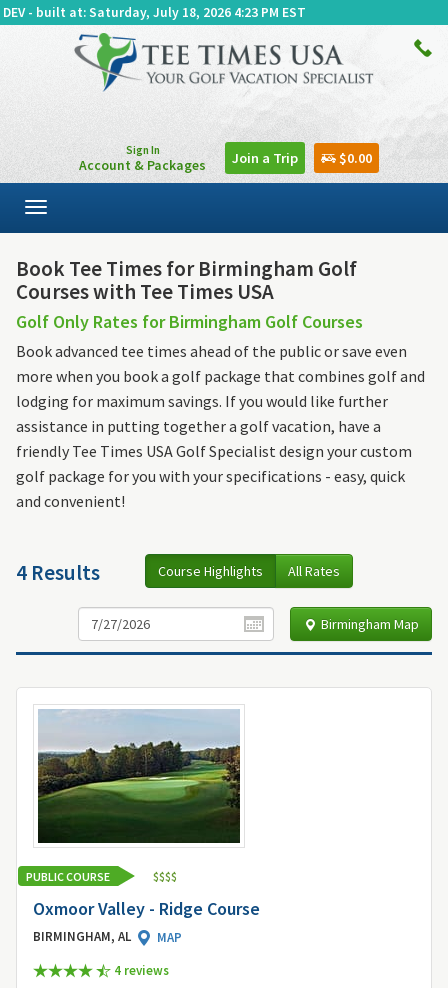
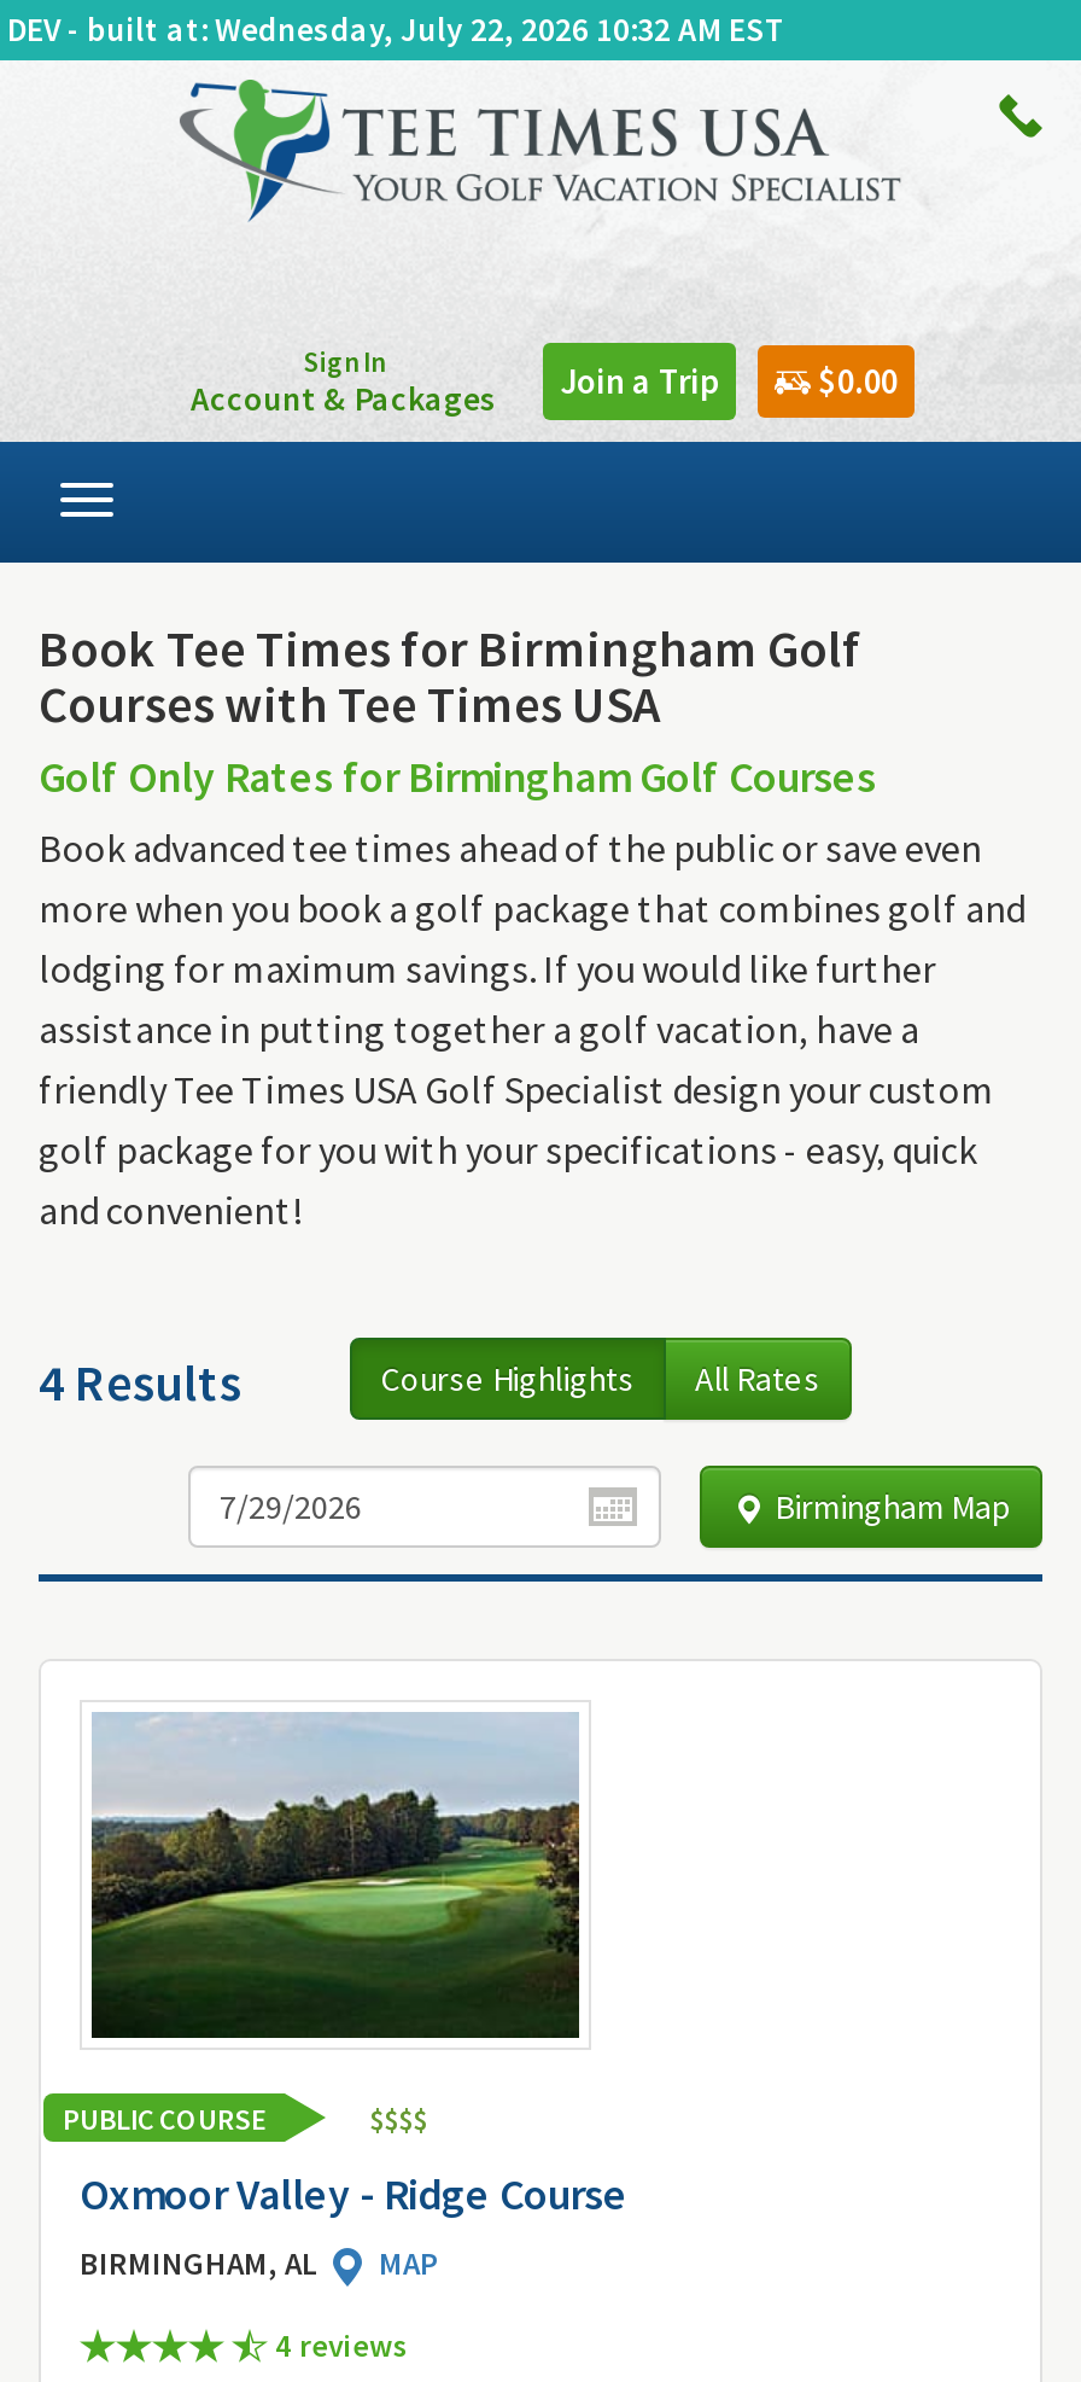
[3,4,306,21] DEV - built at: Saturday, July 18, 2026 4:23 PM EST -> [7,10,787,51] DEV - built at: Wednesday, July 22, 2026 10:32 AM EST

